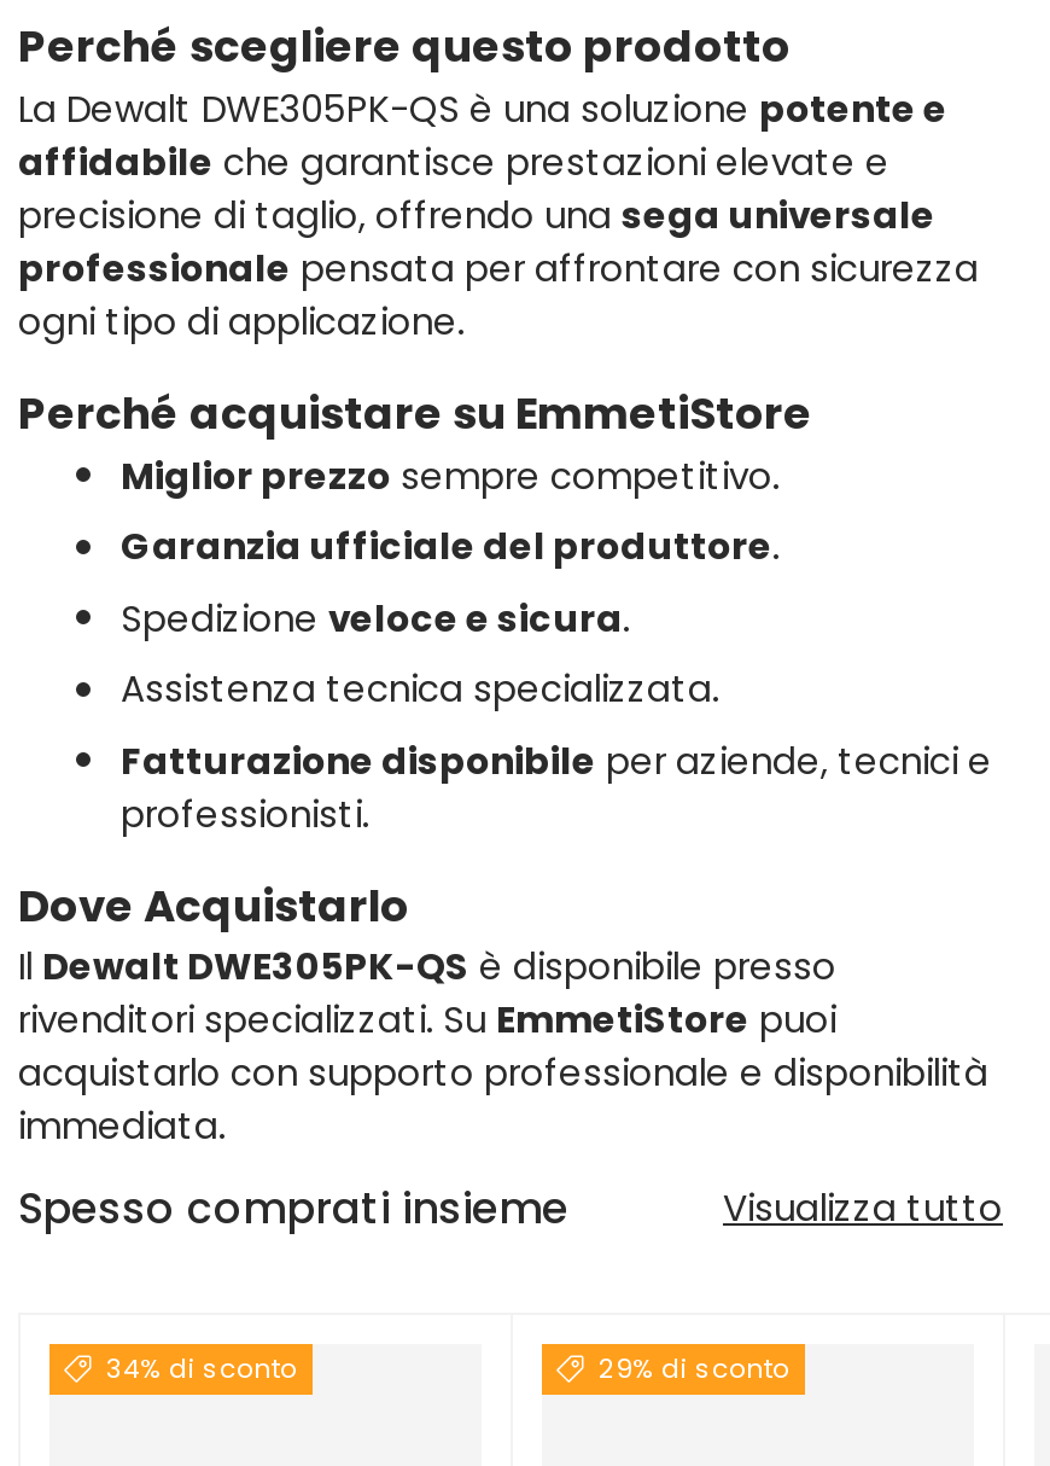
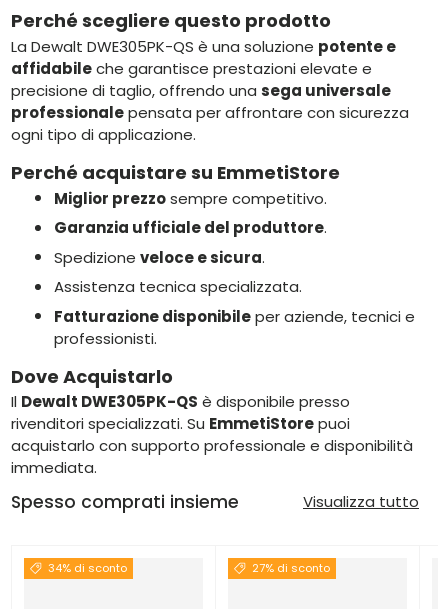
[599,1349,789,1388] 29% di sconto -> [251,560,329,576] 27% di sconto

